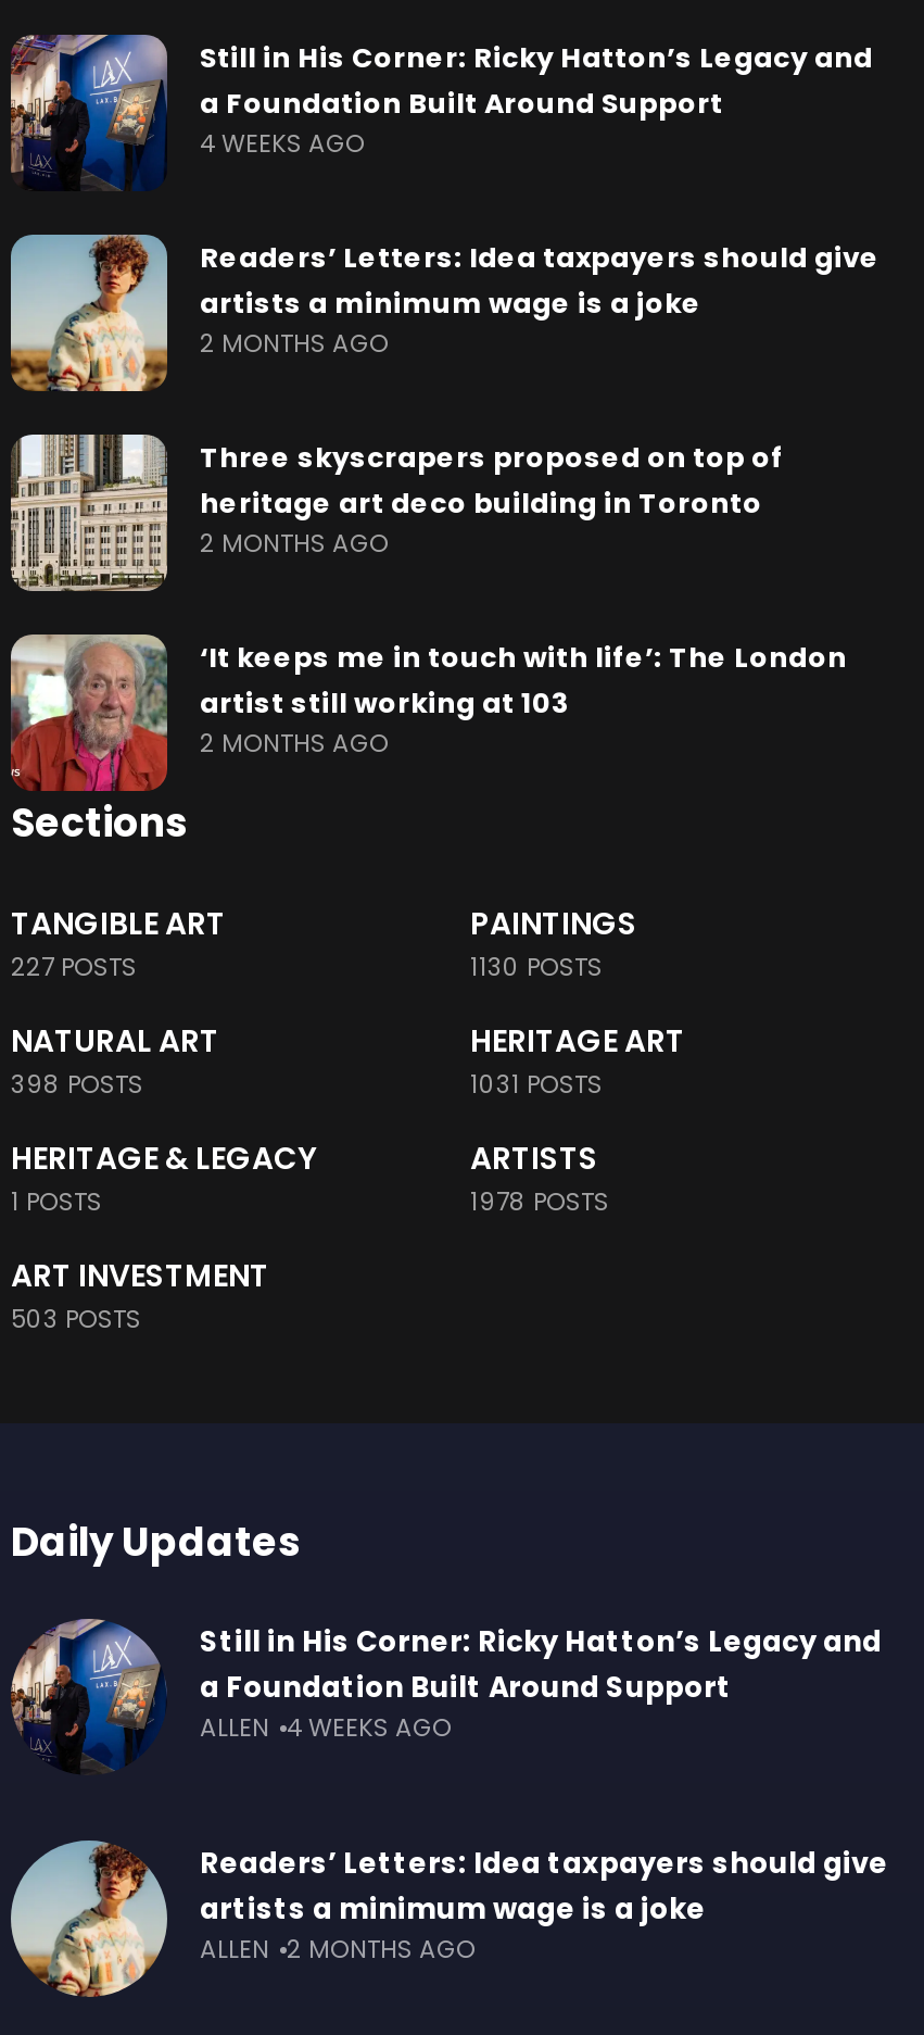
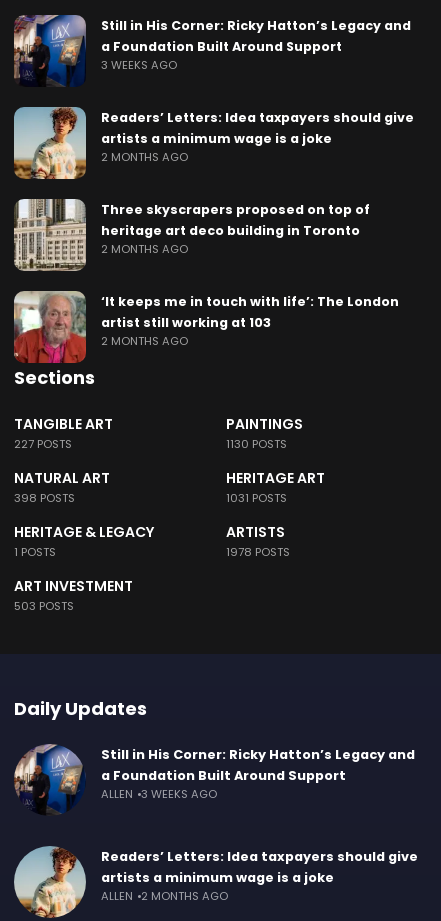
[200,126,365,161] 4 WEEKS AGO -> [101,57,177,73] 3 WEEKS AGO
[200,1710,452,1745] ALLEN 4 WEEKS AGO -> [101,786,217,802] ALLEN 3 WEEKS AGO

